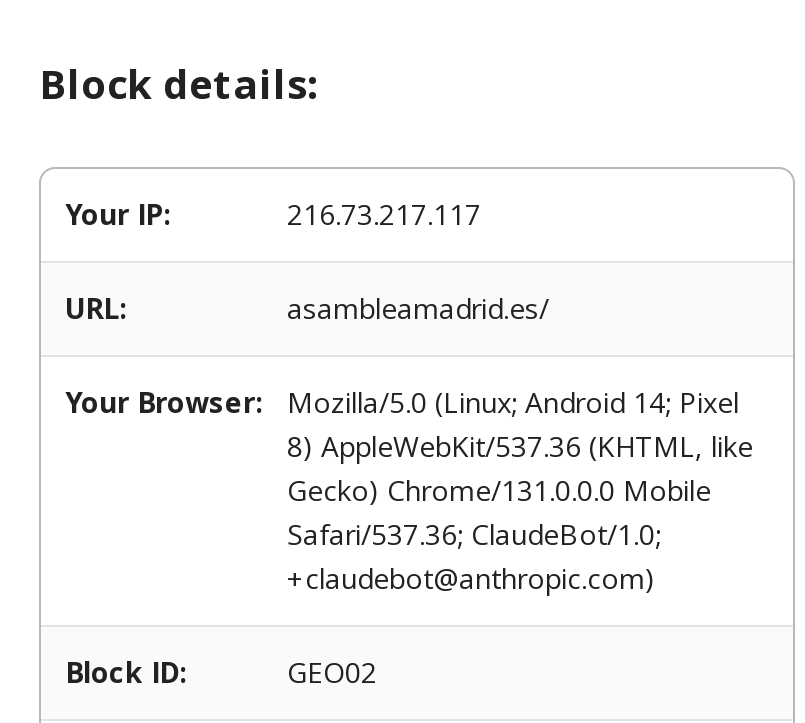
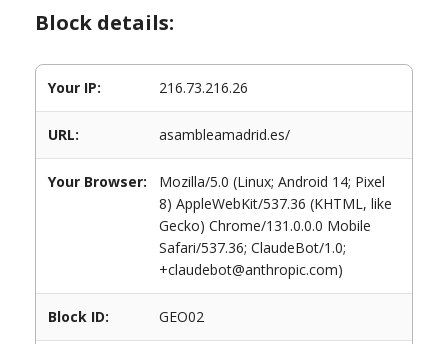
[287,195,481,233] 216.73.217.117 -> [159,78,248,97] 216.73.216.26

